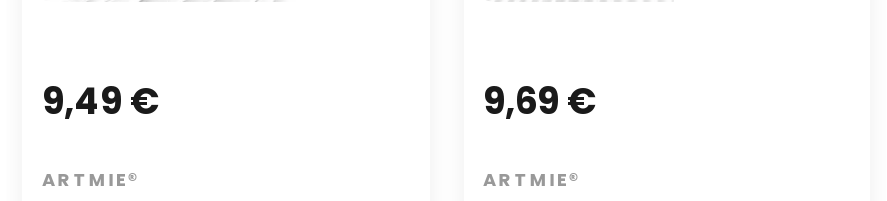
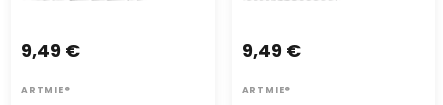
[483,75,597,125] 9,69 € -> [241,37,300,62] 9,49 €

